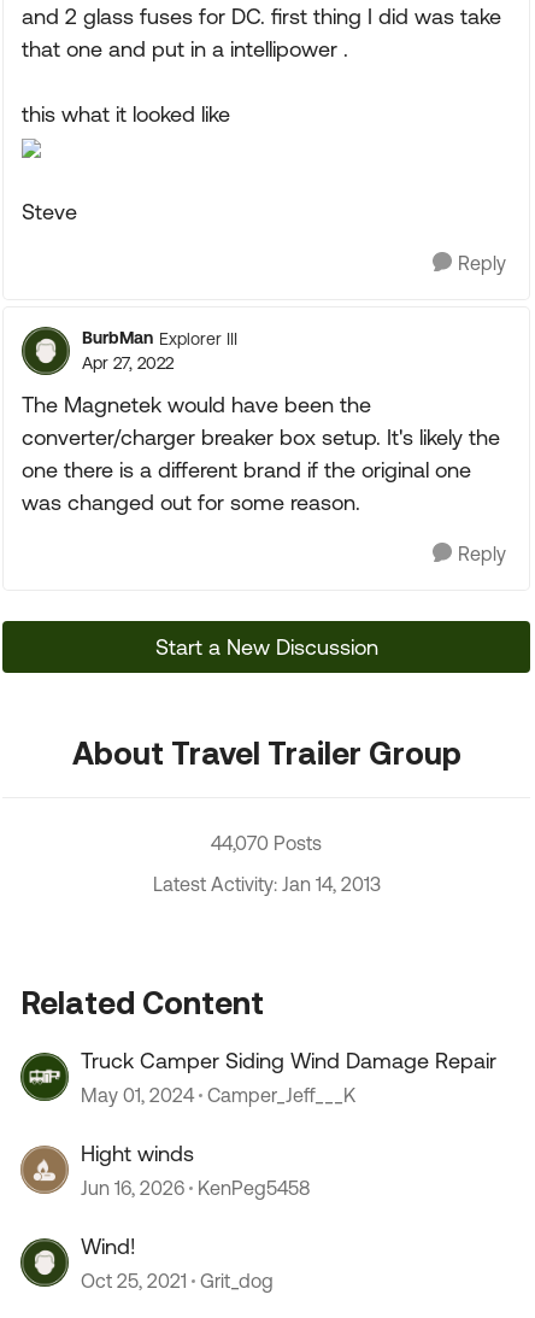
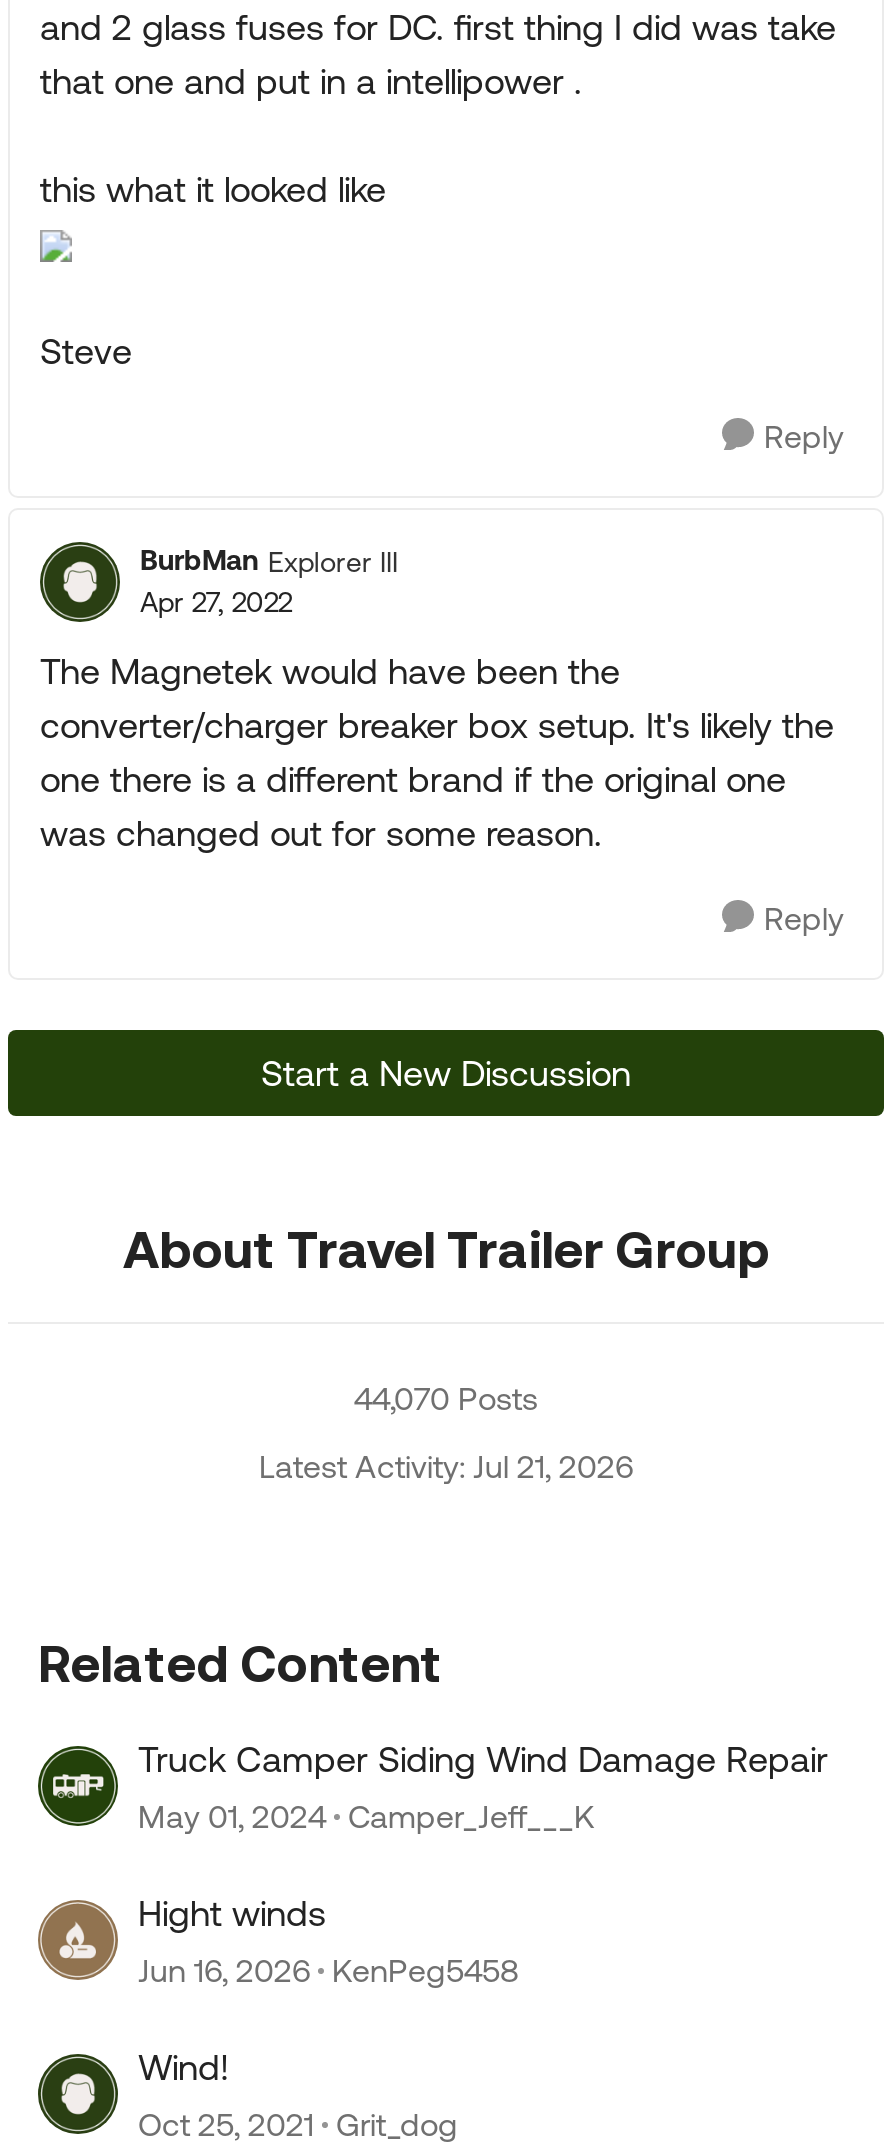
[152,873,380,895] Latest Activity: Jan 14, 2013 -> [259,1448,633,1484] Latest Activity: Jul 21, 2026

